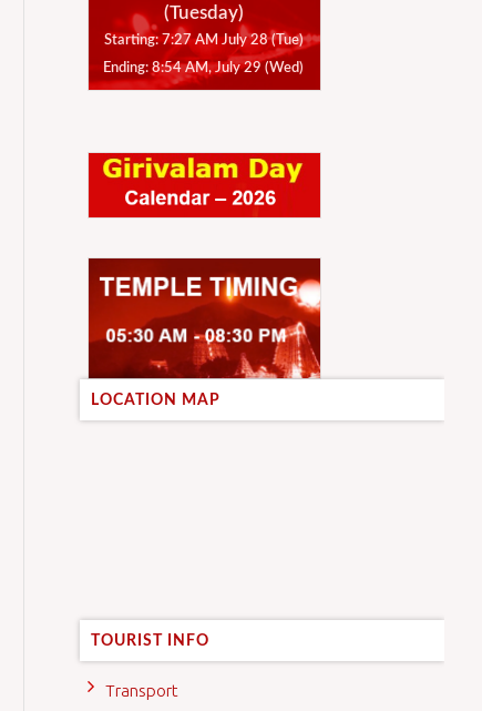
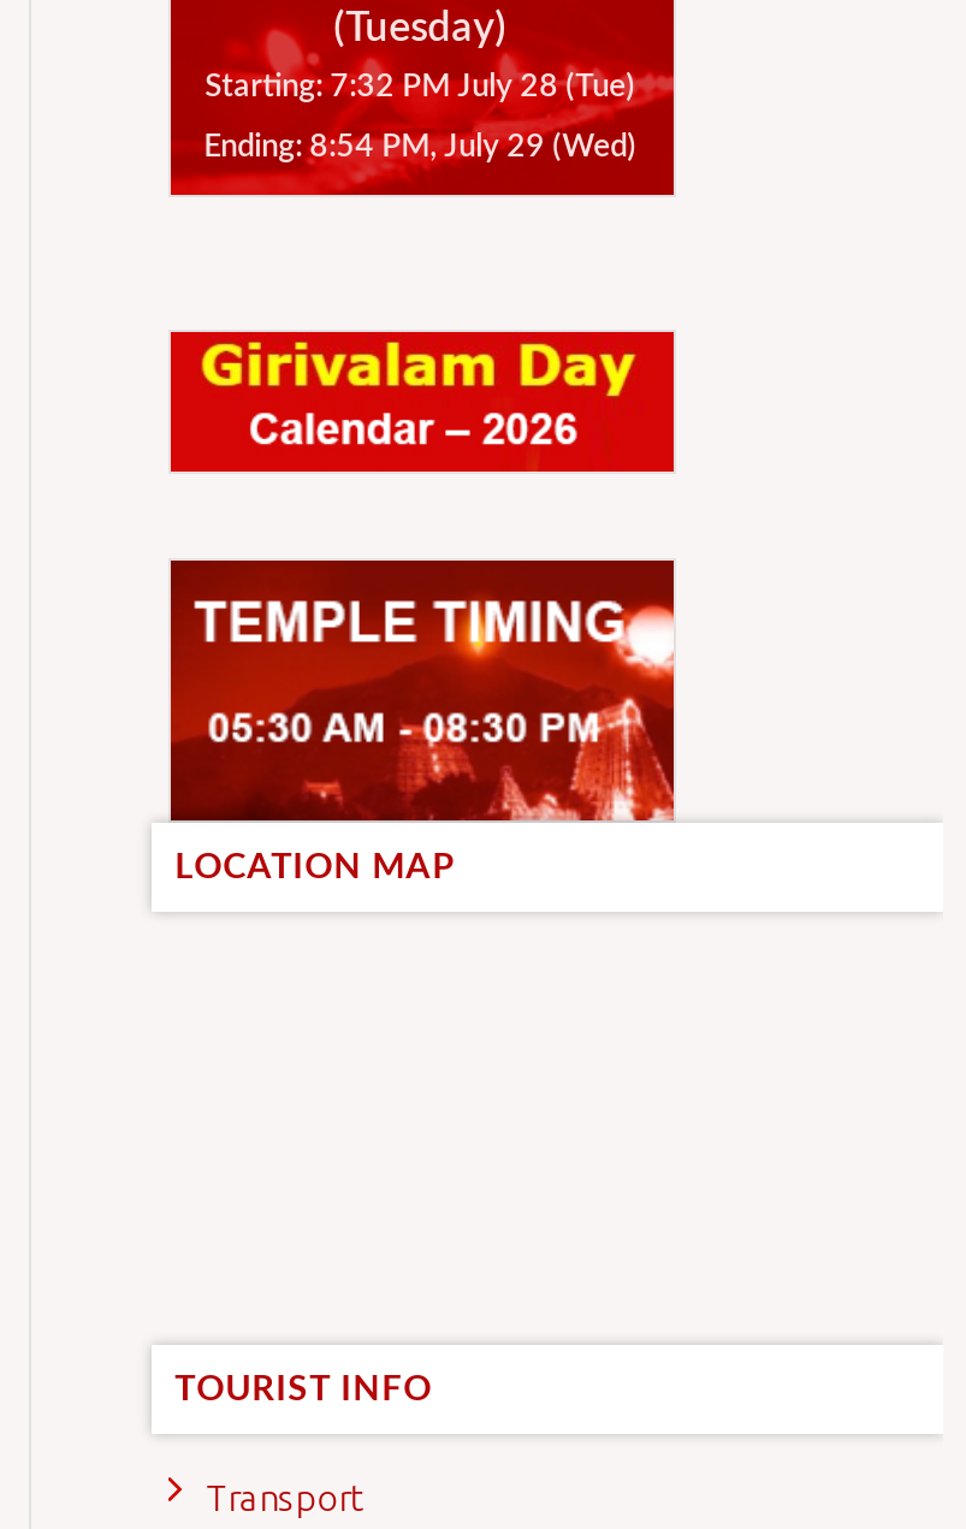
[104,33,303,48] Starting: 7:27 AM July 28 (Tue) -> [205,72,635,104] Starting: 7:32 PM July 28 (Tue)
[103,61,304,76] Ending: 8:54 AM, July 29 (Wed) -> [204,133,637,164] Ending: 8:54 PM, July 29 (Wed)

